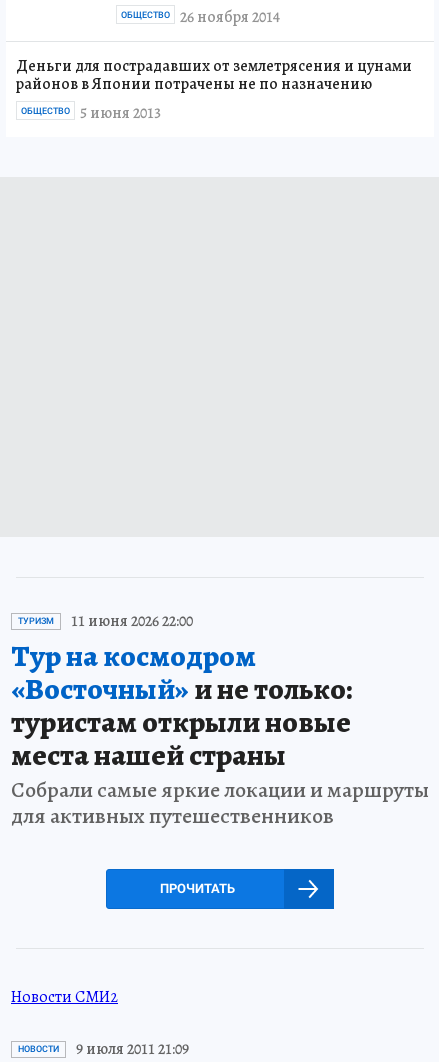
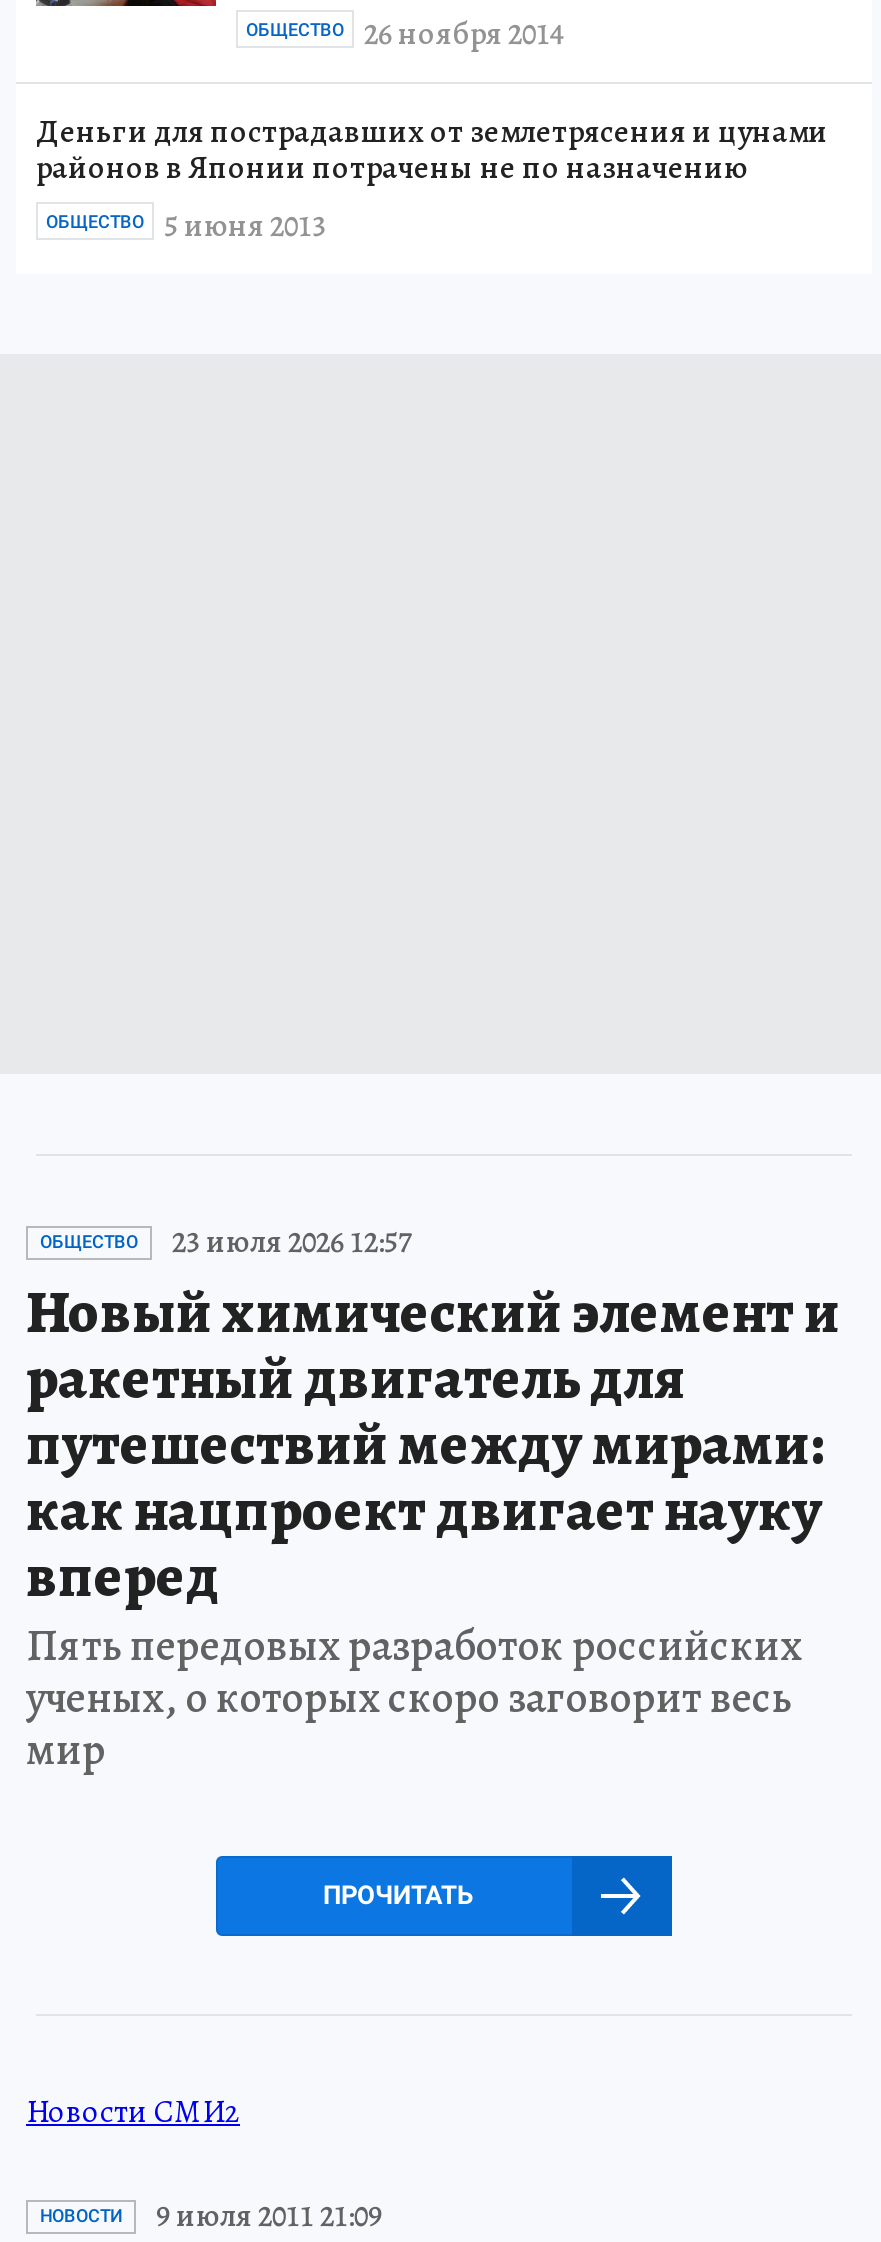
[11,610,429,831] ТУРИЗМ | 11 июня 2026 22:00 | Тур на космодром | «Восточный»и не только: | туристам открыли новые | места нашей страны | Собрали самые яркие локации и маршруты | для активных путешественников -> [26,1220,840,1780] ОБЩЕСТВО | 23 июля 2026 12:57 | Новый химический элемент и | ракетный двигатель для | путешествий между мирами: | как нацпроект двигает науку | вперед | Пять передовых разработок российских | ученых, о которых скоро заговорит весь | мир

